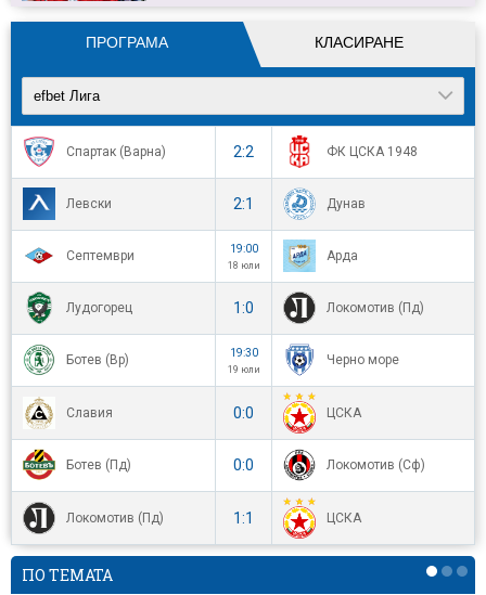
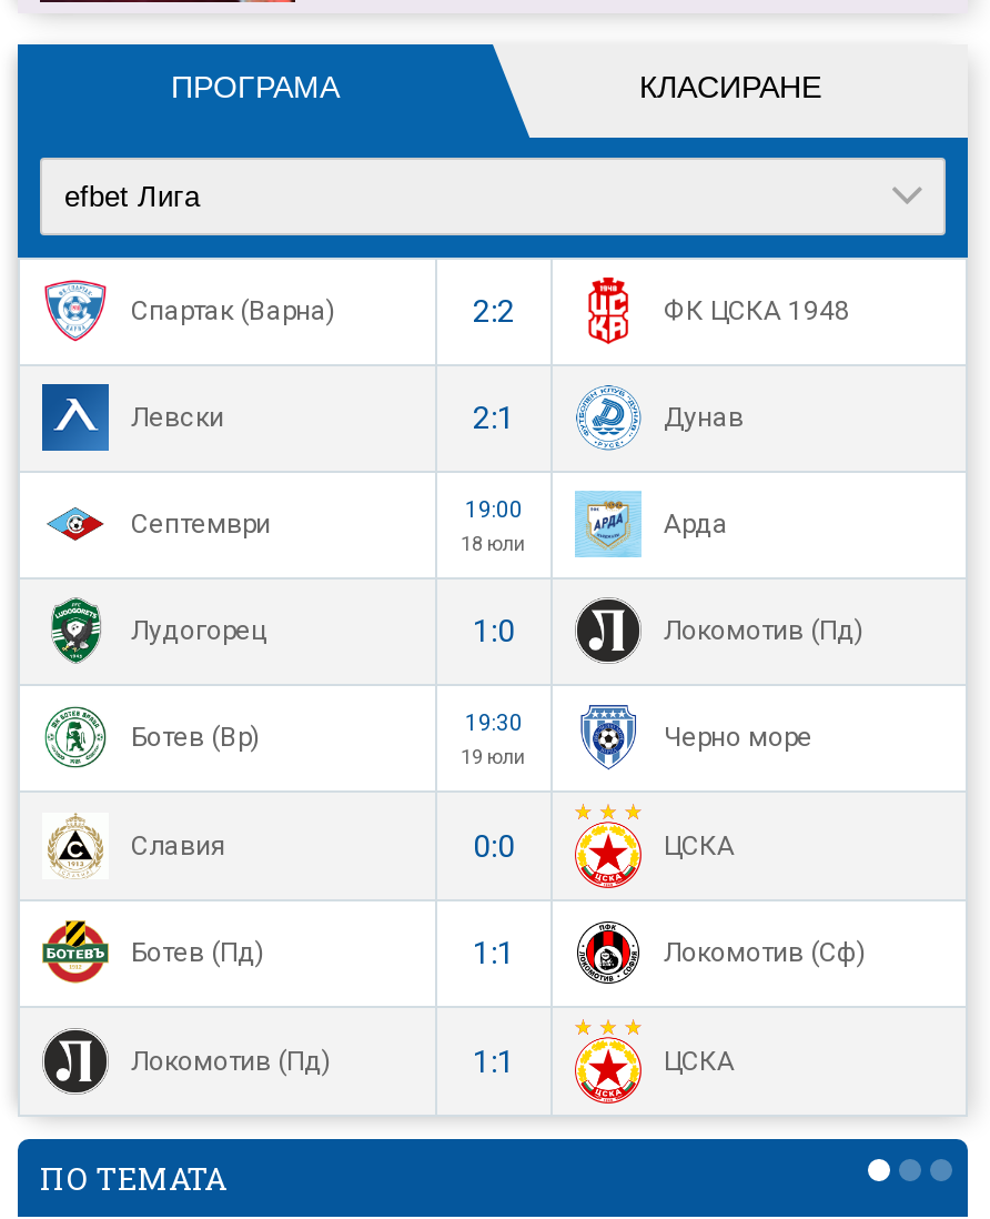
[233,456,254,473] 0:0 -> [473,934,515,969] 1:1

